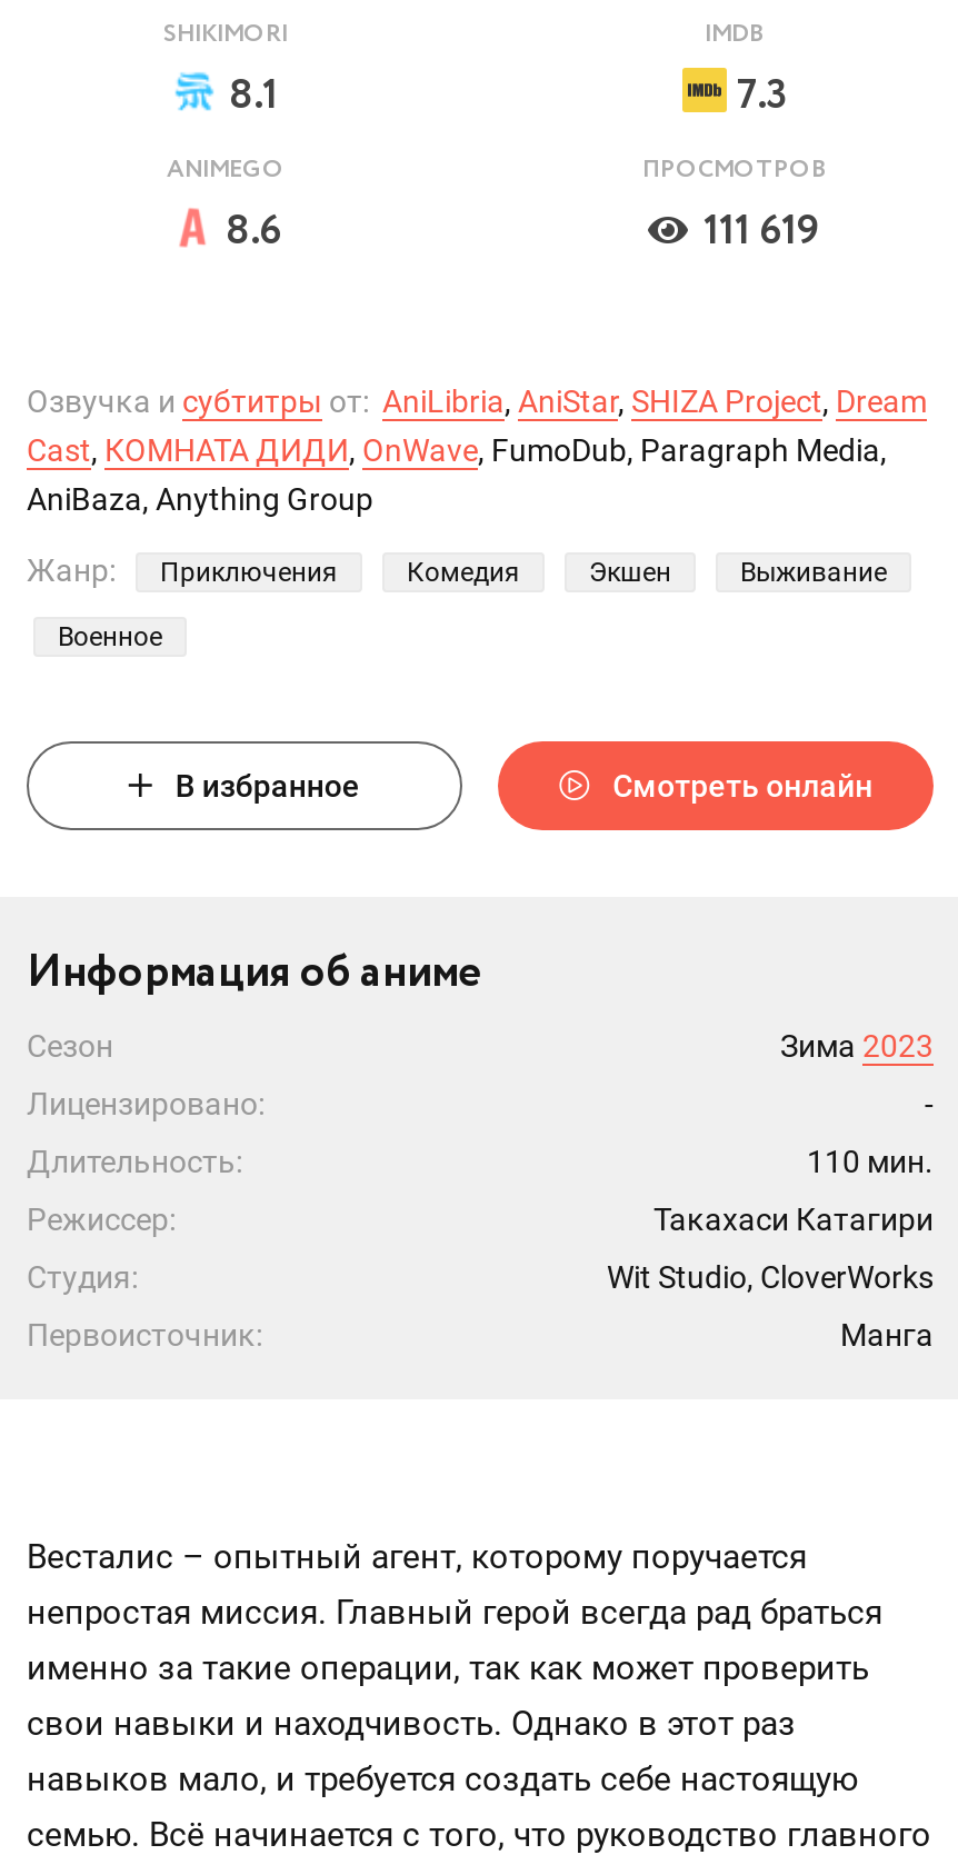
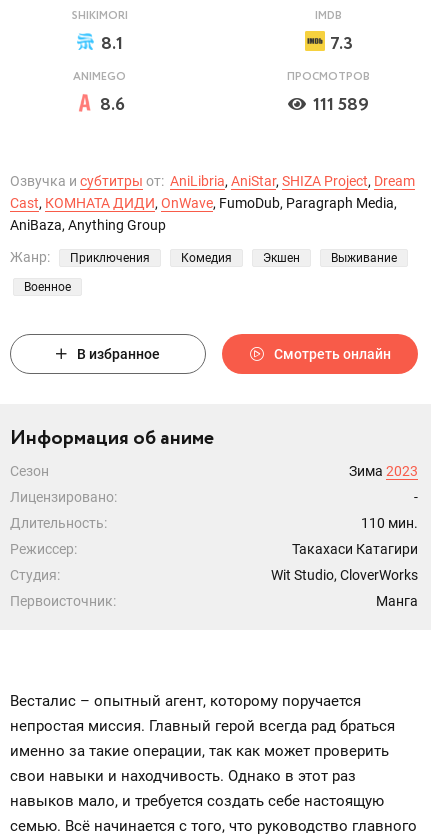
[703,203,821,261] 111 619 -> [313,92,369,118] 111 589

